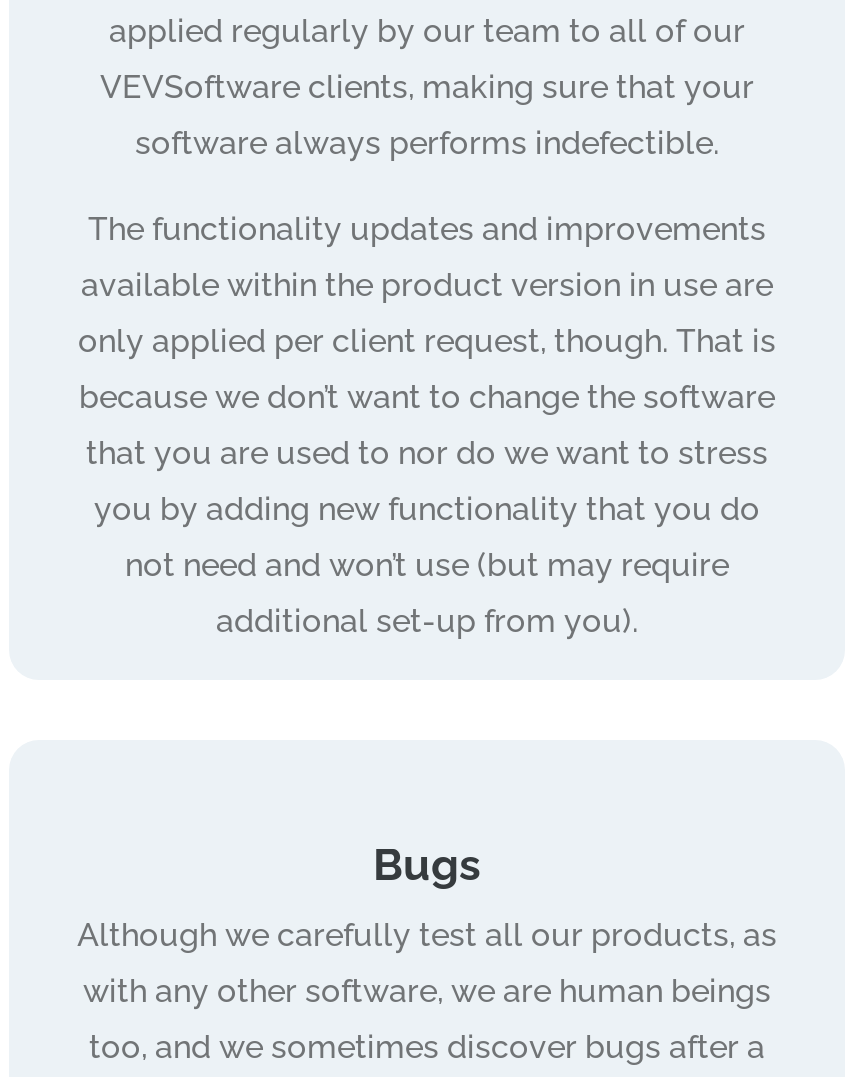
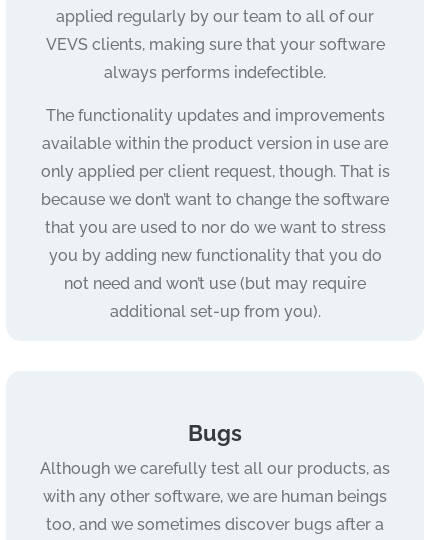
[100,67,754,105] VEVSoftware clients, making sure that your -> [45,35,384,54] VEVS clients, making sure that your software
[135,123,719,161] software always performs indefectible. -> [104,63,326,82] always performs indefectible.

